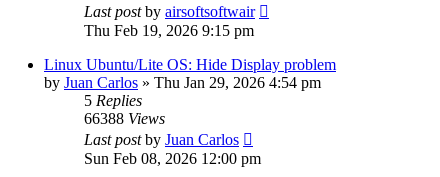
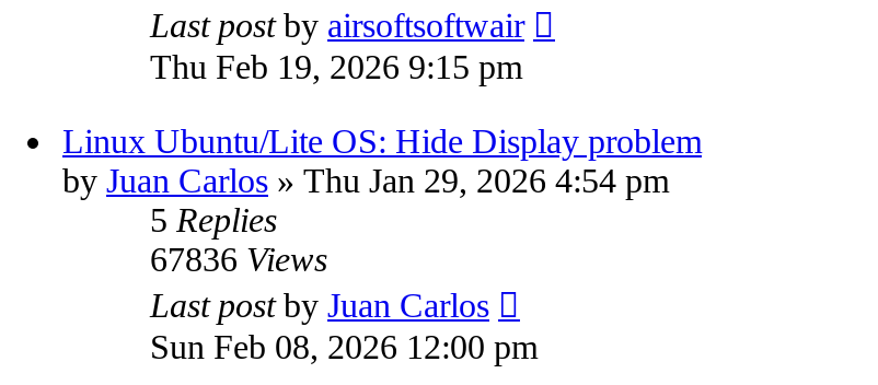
[84,110,165,127] 66388 Views -> [150,240,327,278] 67836 Views

